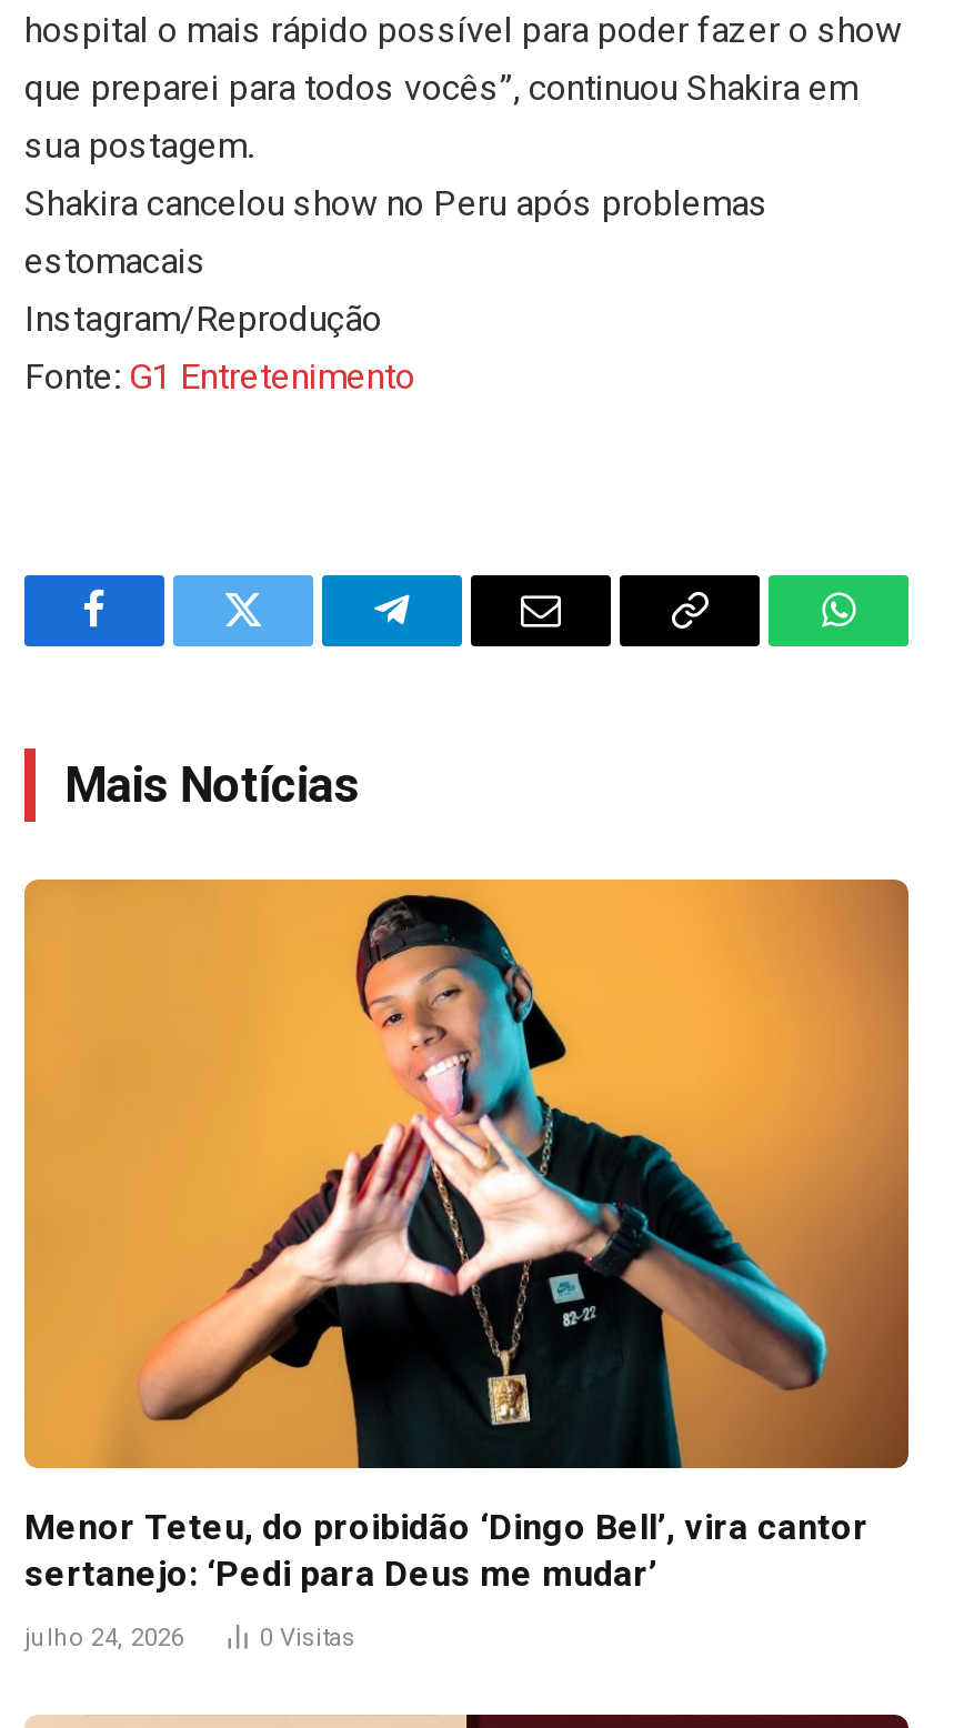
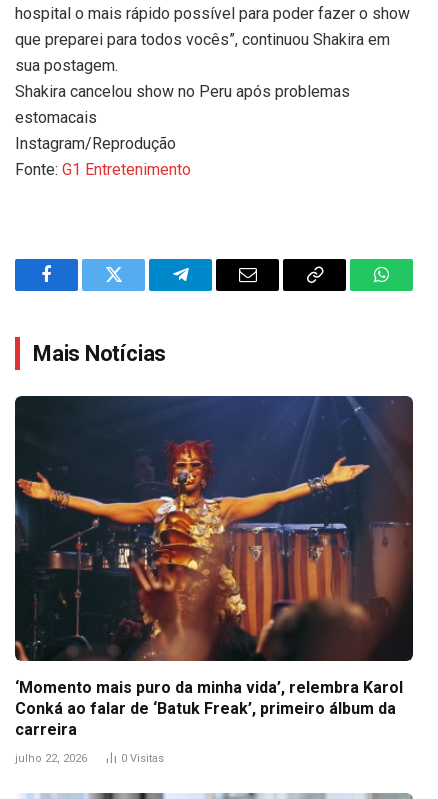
[22,877,911,1595] [image] | Menor Teteu, do proibidão ‘Dingo Bell’, vira cantor | sertanejo: ‘Pedi para Deus me mudar’ -> [14,395,414,739] [image] | ‘Momento mais puro da minha vida’, relembra Karol | Conká ao falar de ‘Batuk Freak’, primeiro álbum da | carreira
[24,1624,184,1653] julho 24, 2026 -> [15,752,87,765] julho 22, 2026

